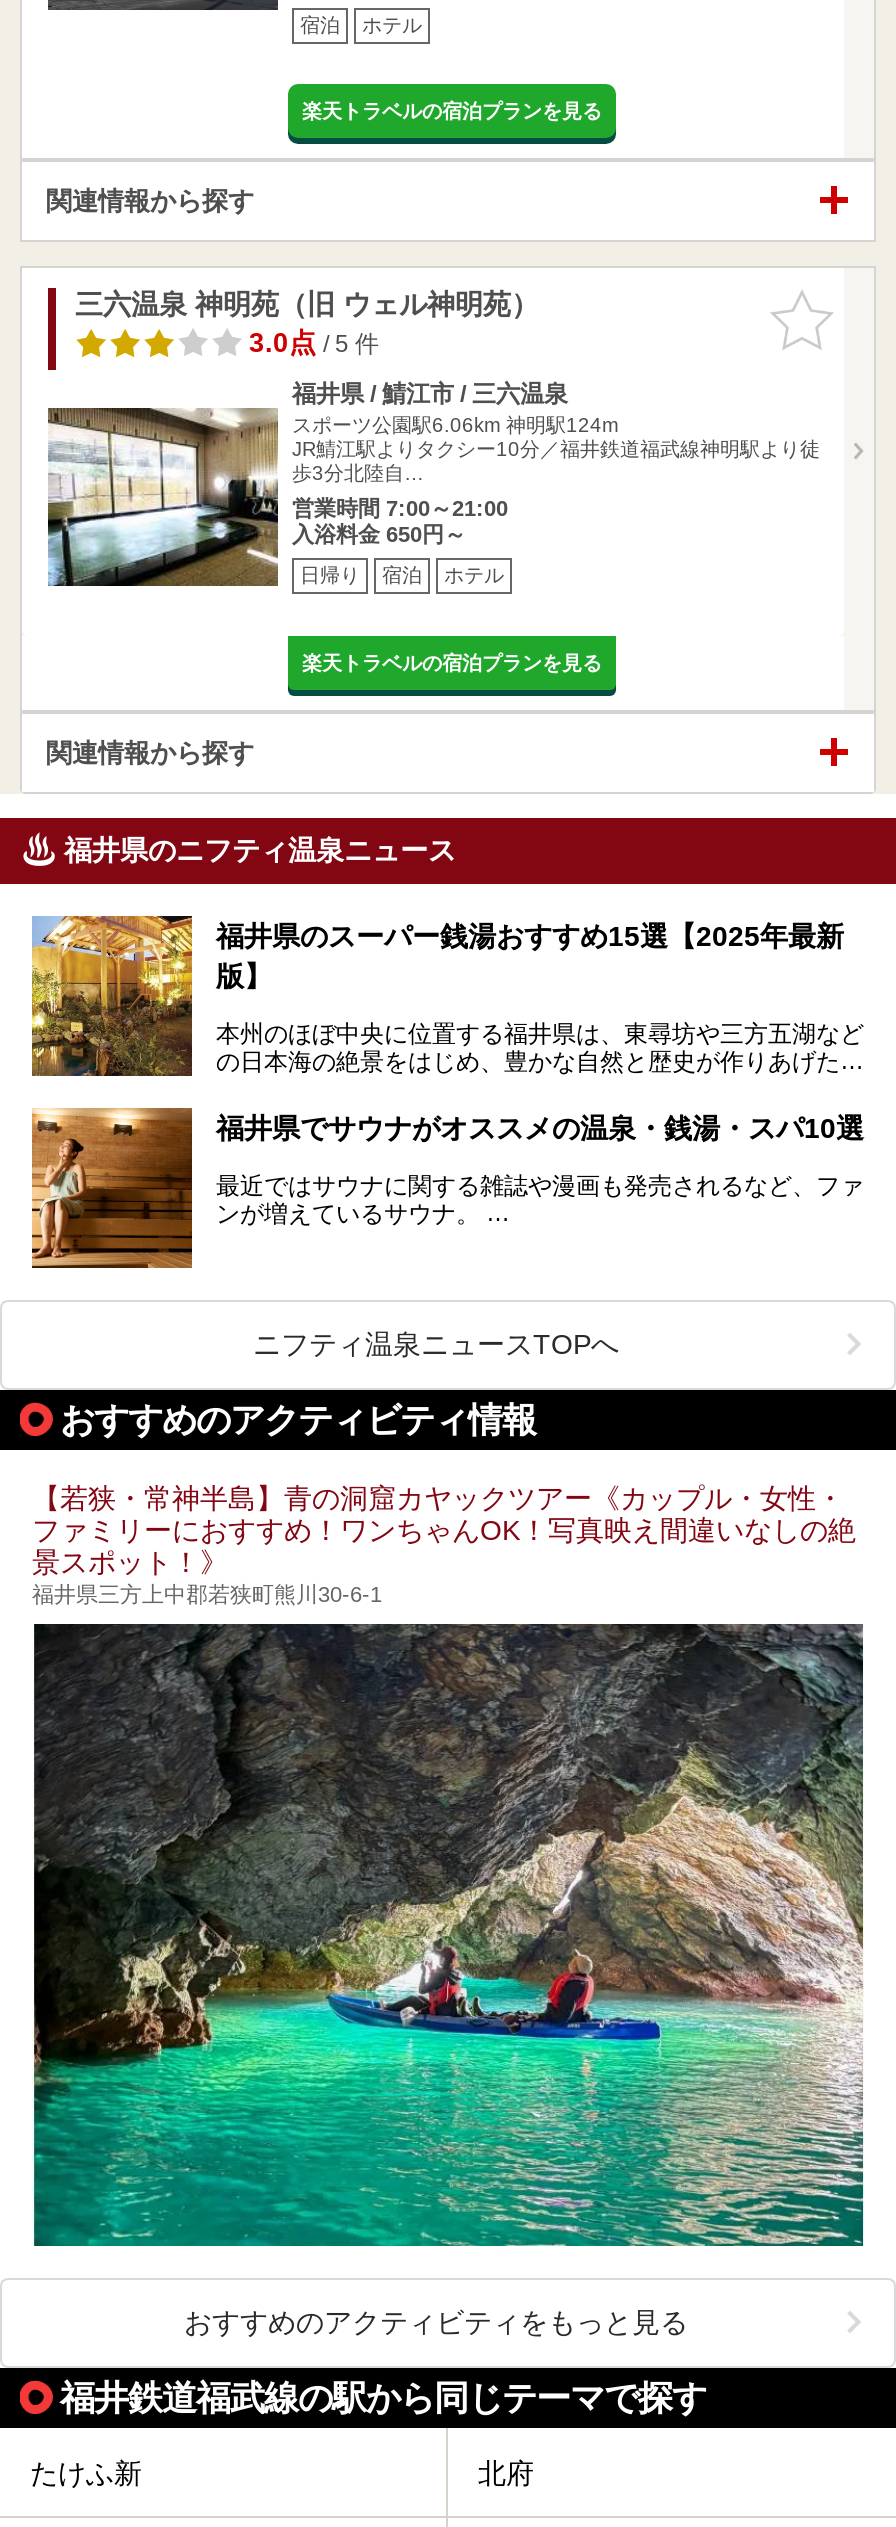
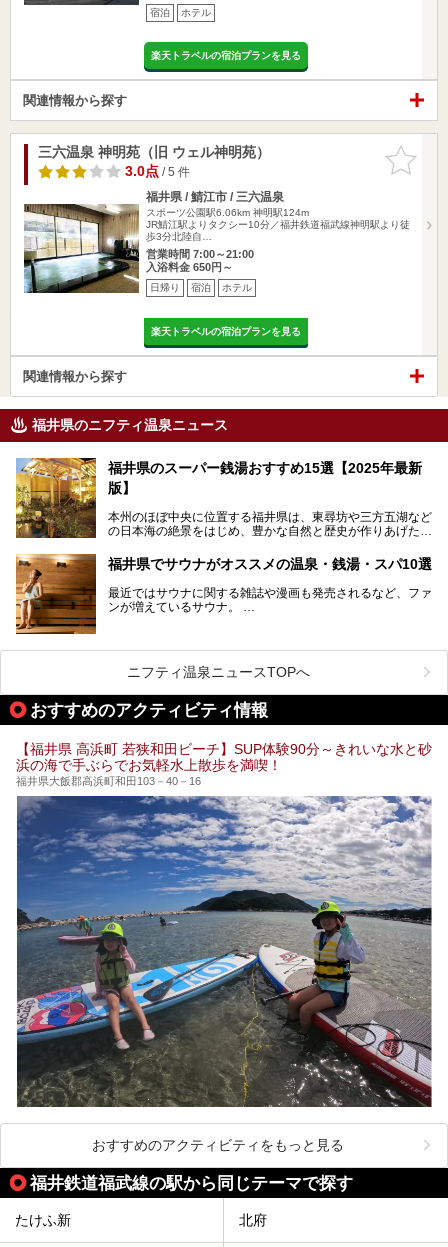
[32,1481,856,1605] 【若狭・常神半島】青の洞窟カヤックツアー《カップル・女性・ | ファミリーにおすすめ！ワンちゃんOK！写真映え間違いなしの絶 | 景スポット！》 | 福井県三方上中郡若狭町熊川30-6-1 -> [16,741,432,787] 【福井県 高浜町 若狭和田ビーチ】SUP体験90分～きれいな水と砂 | 浜の海で手ぶらでお気軽水上散歩を満喫！ | 福井県大飯郡高浜町和田103－40－16
[34,1622,864,2248] [image] -> [17,795,432,1108] [image]

